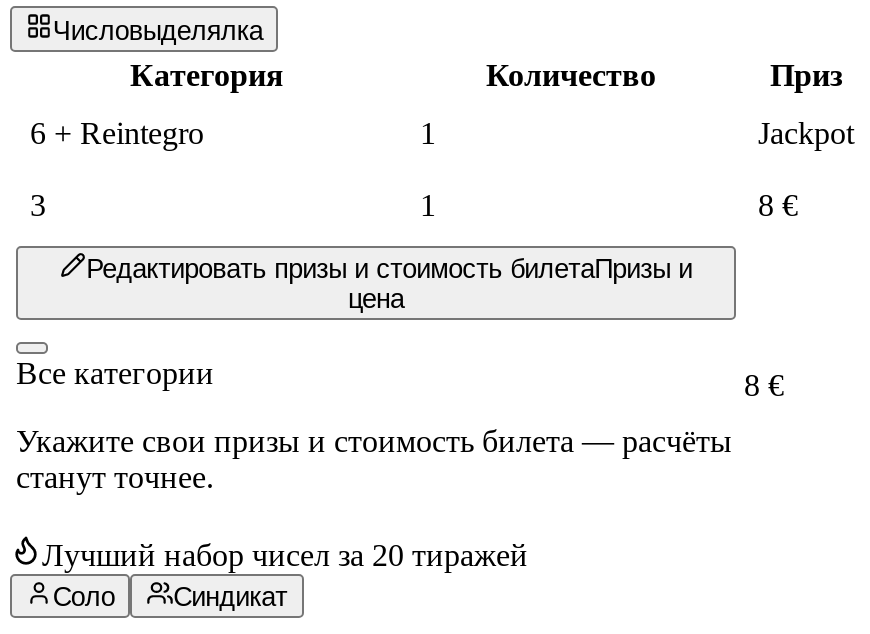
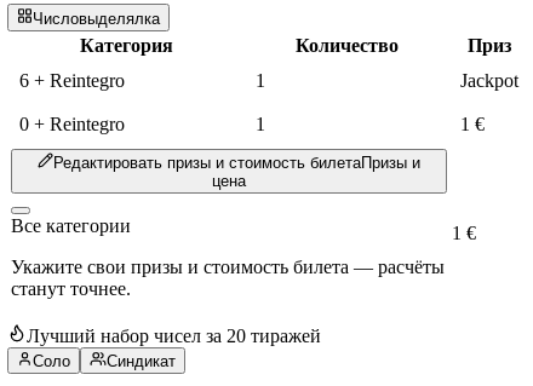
[30,187,46,221] 3 -> [19,113,125,134] 0 + Reintegro
[758,187,798,221] 8 € -> [460,113,485,134] 1 €
[744,367,784,401] 8 € -> [452,222,476,243] 1 €

